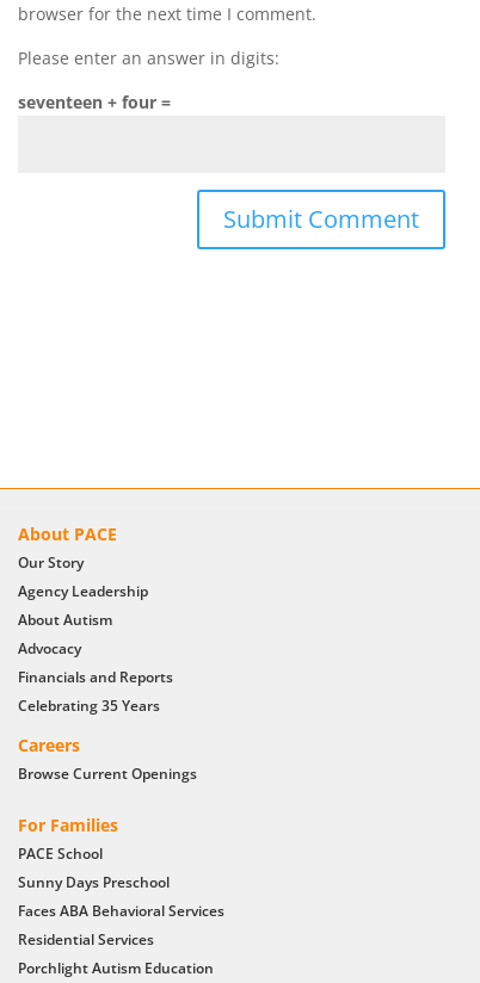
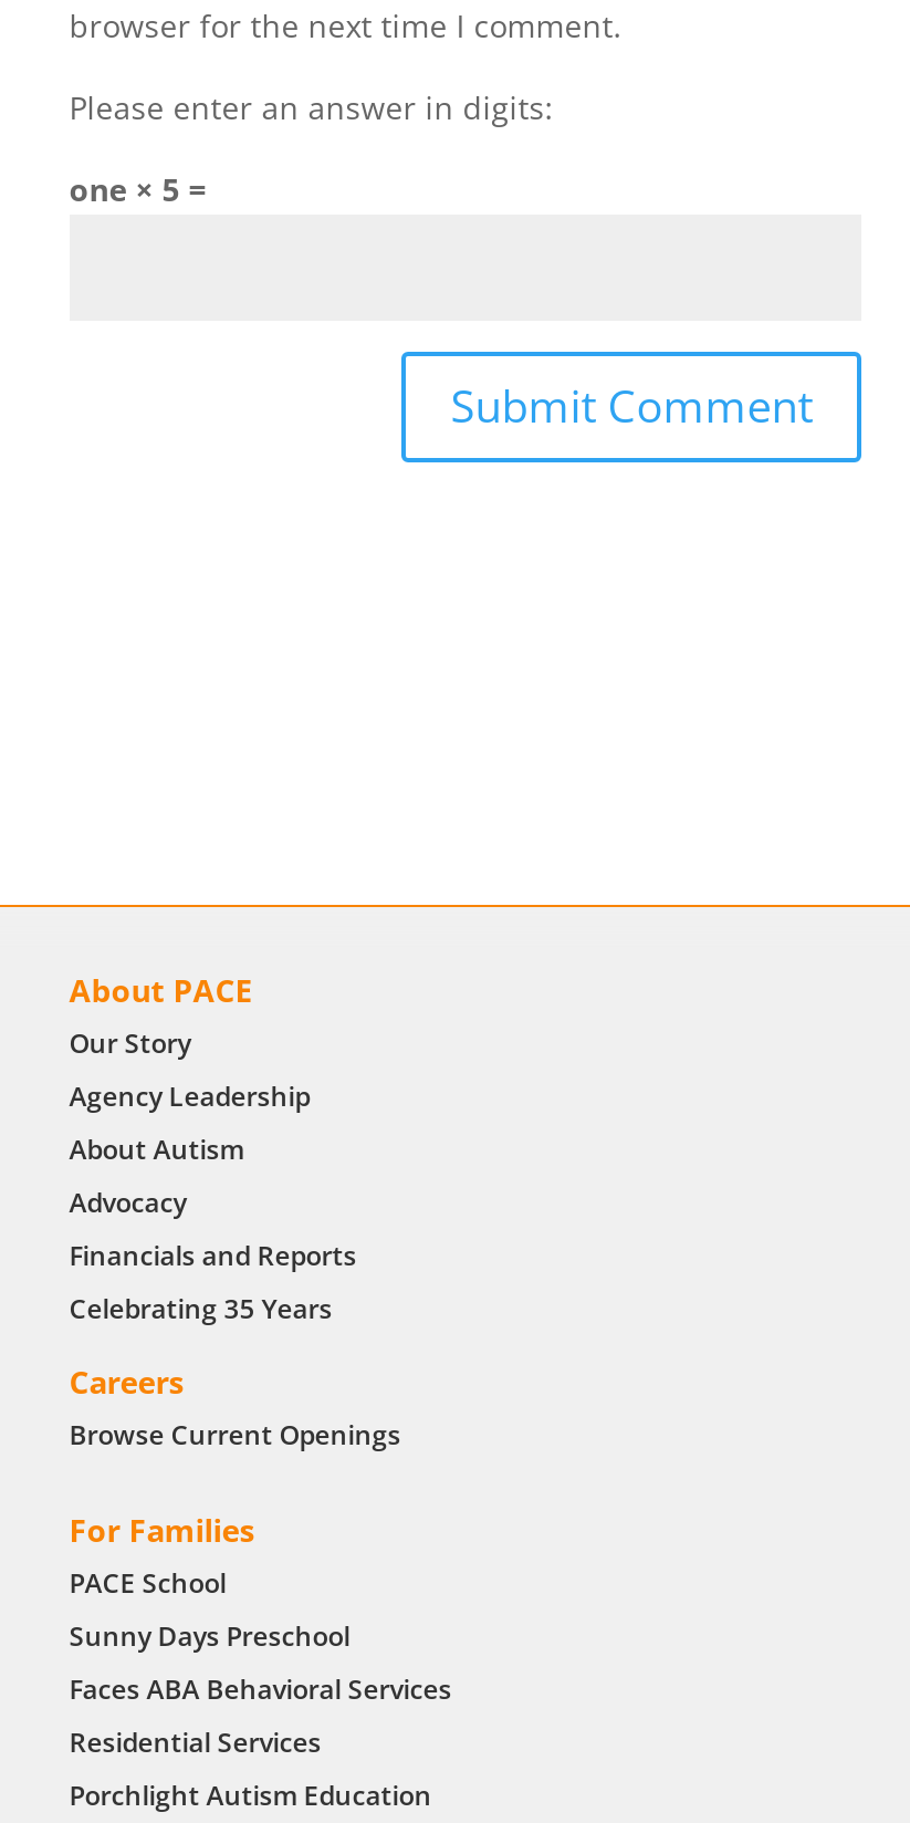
[18,91,171,113] seventeen + four = -> [69,168,206,210] one × 5 =

